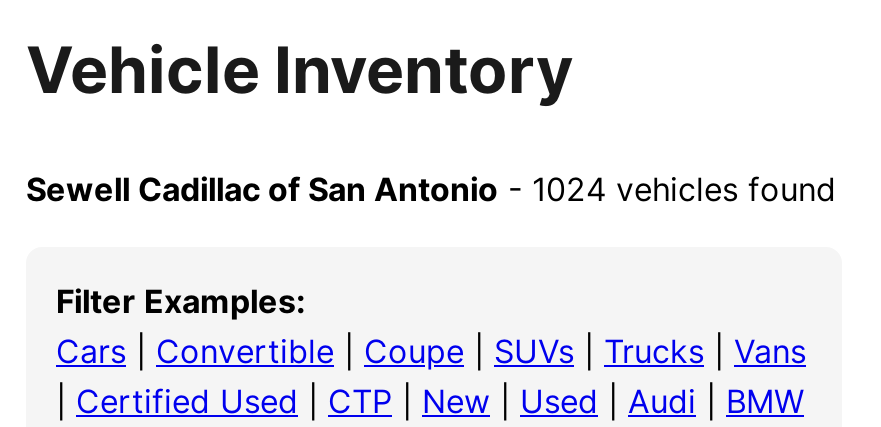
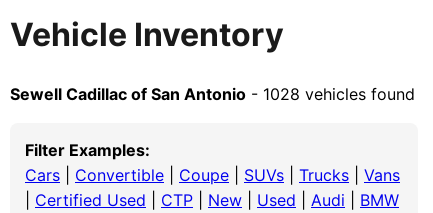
[26,169,836,209] Sewell Cadillac of San Antonio - 1024 vehicles found -> [10,84,415,104] Sewell Cadillac of San Antonio - 1028 vehicles found

